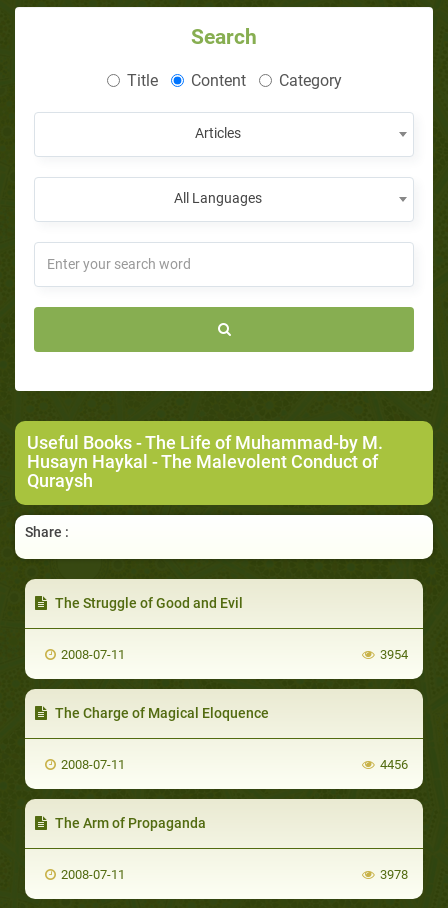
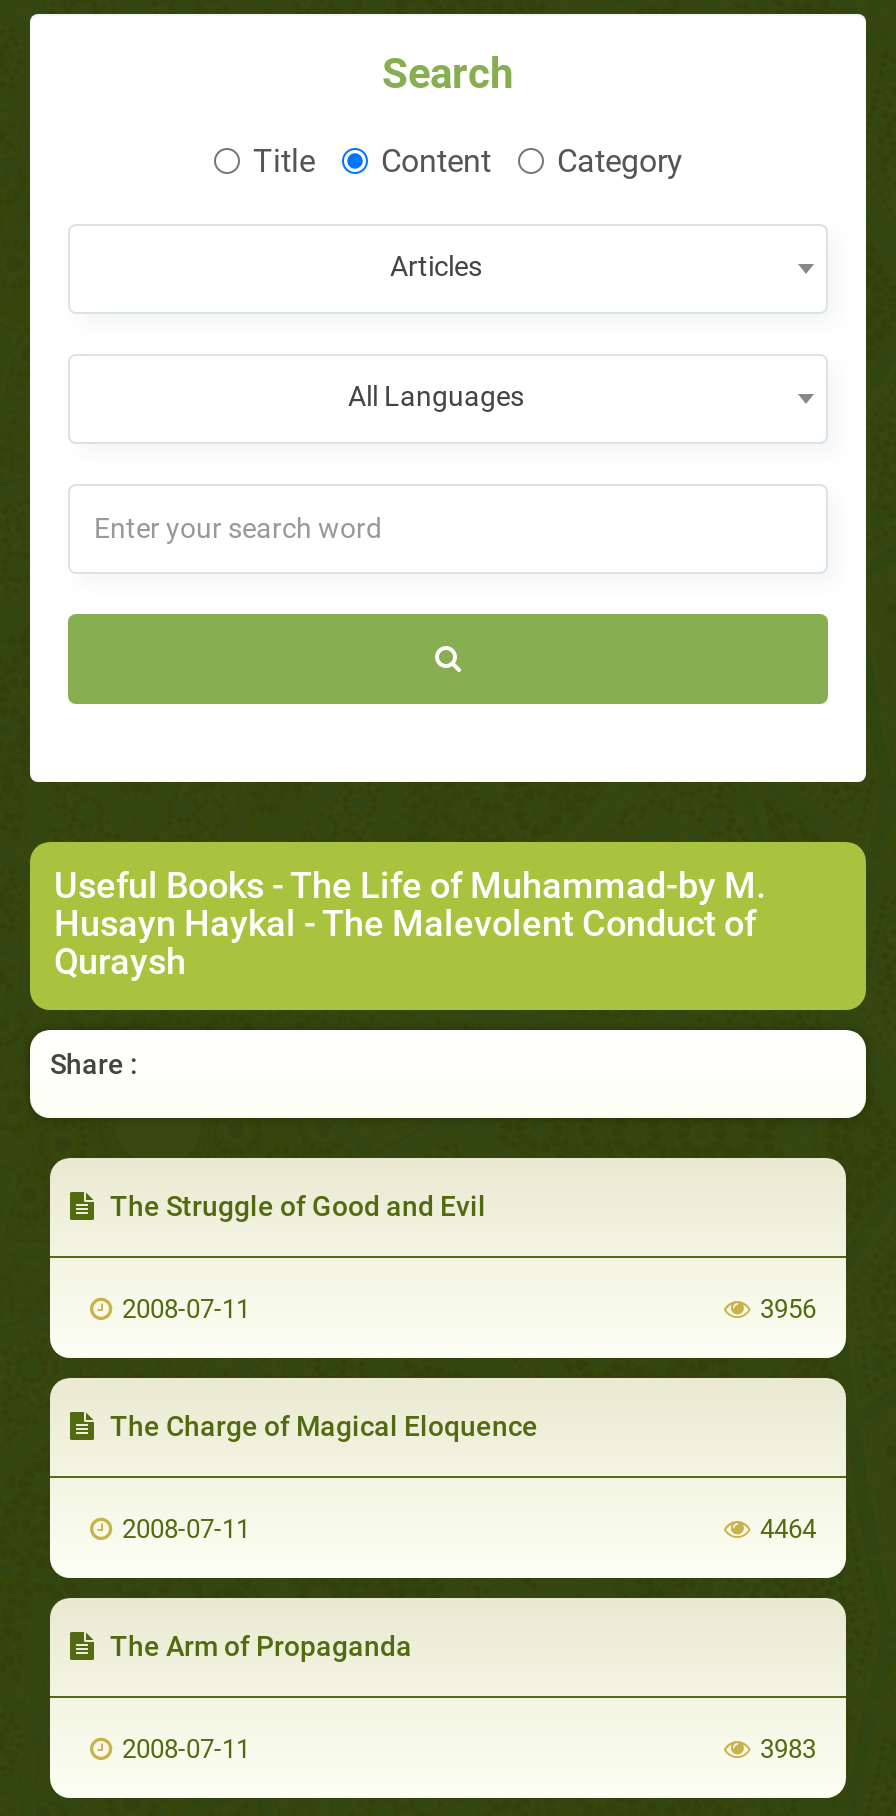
[380,647,408,662] 3954 -> [760,1293,816,1323] 3956
[380,757,408,772] 4456 -> [760,1513,816,1543] 4464
[380,867,408,882] 3978 -> [760,1733,816,1763] 3983

